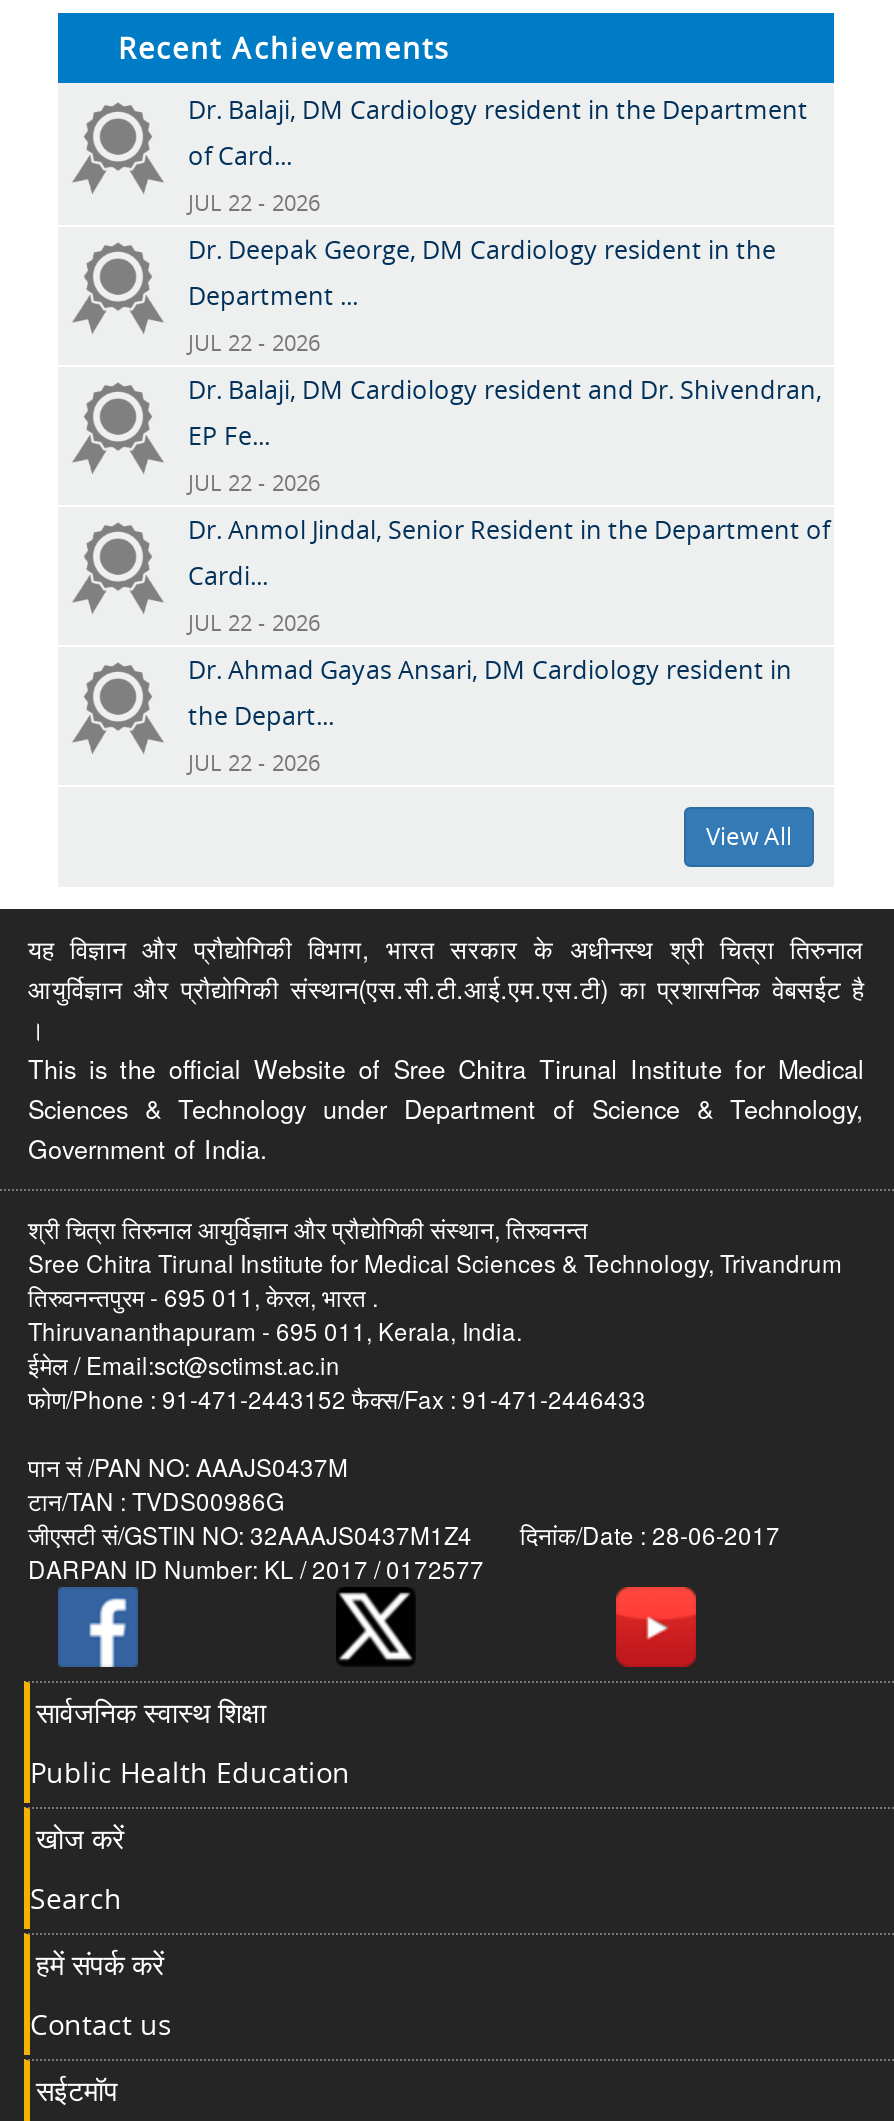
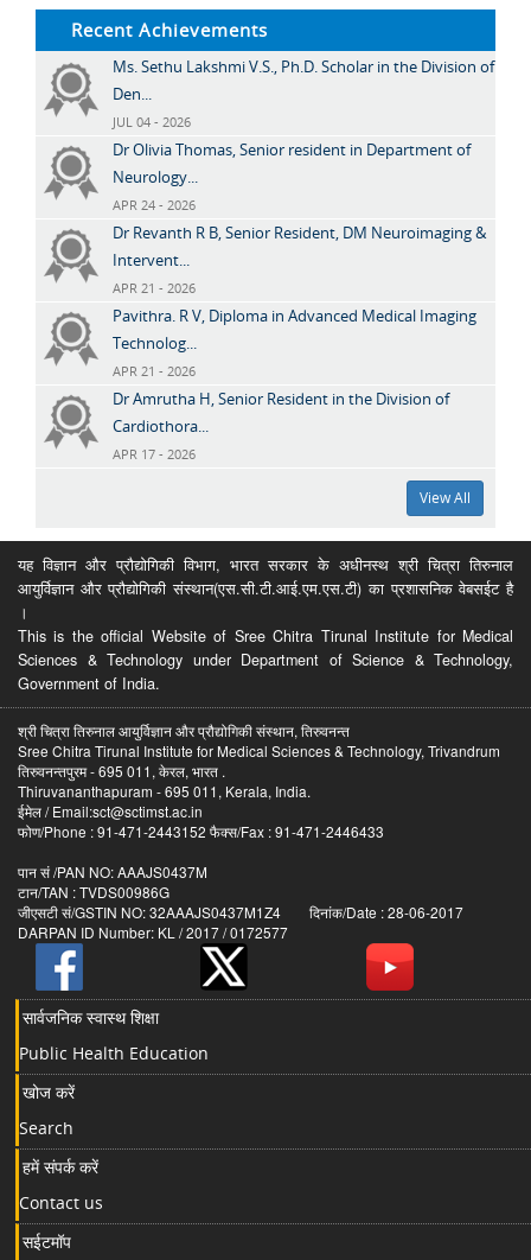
[188,91,830,777] Dr. Balaji, DM Cardiology resident in the Department | of Card... | JUL 22 - 2026 | Dr. Deepak George, DM Cardiology resident in the | Department ... | JUL 22 - 2026 | Dr. Balaji, DM Cardiology resident and Dr. Shivendran, | EP Fe... | JUL 22 - 2026 | Dr. Anmol Jindal, Senior Resident in the Department of | Cardi... | JUL 22 - 2026 | Dr. Ahmad Gayas Ansari, DM Cardiology resident in | the Depart... | JUL 22 - 2026 -> [113,56,494,463] Ms. Sethu Lakshmi V.S., Ph.D. Scholar in the Division of | Den... | JUL 04 - 2026 | Dr Olivia Thomas, Senior resident in Department of | Neurology... | APR 24 - 2026 | Dr Revanth R B, Senior Resident, DM Neuroimaging & | Intervent... | APR 21 - 2026 | Pavithra. R V, Diploma in Advanced Medical Imaging | Technolog... | APR 21 - 2026 | Dr Amrutha H, Senior Resident in the Division of | Cardiothora... | APR 17 - 2026

